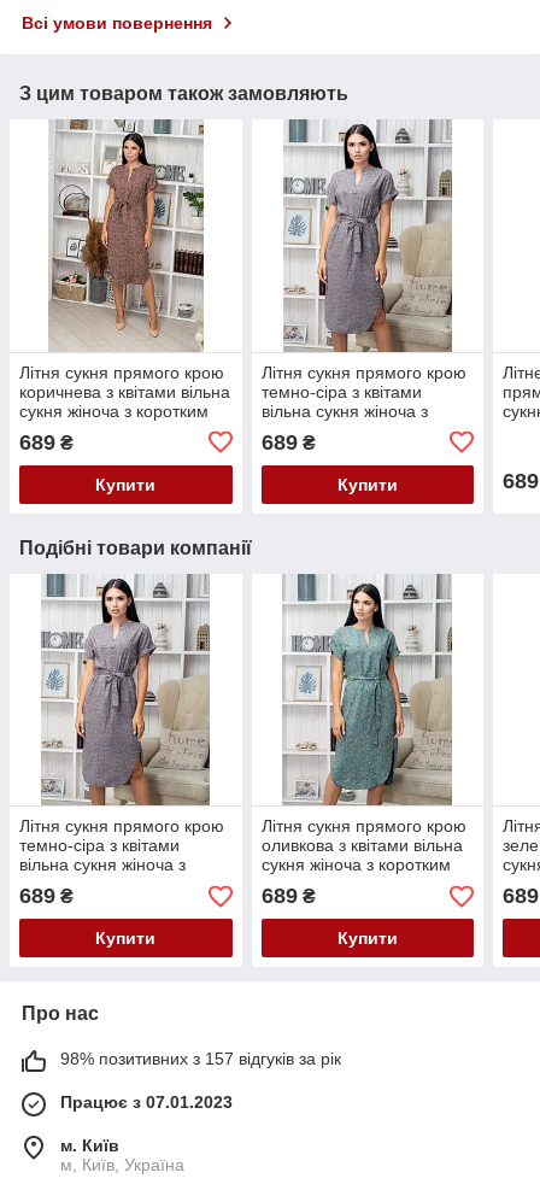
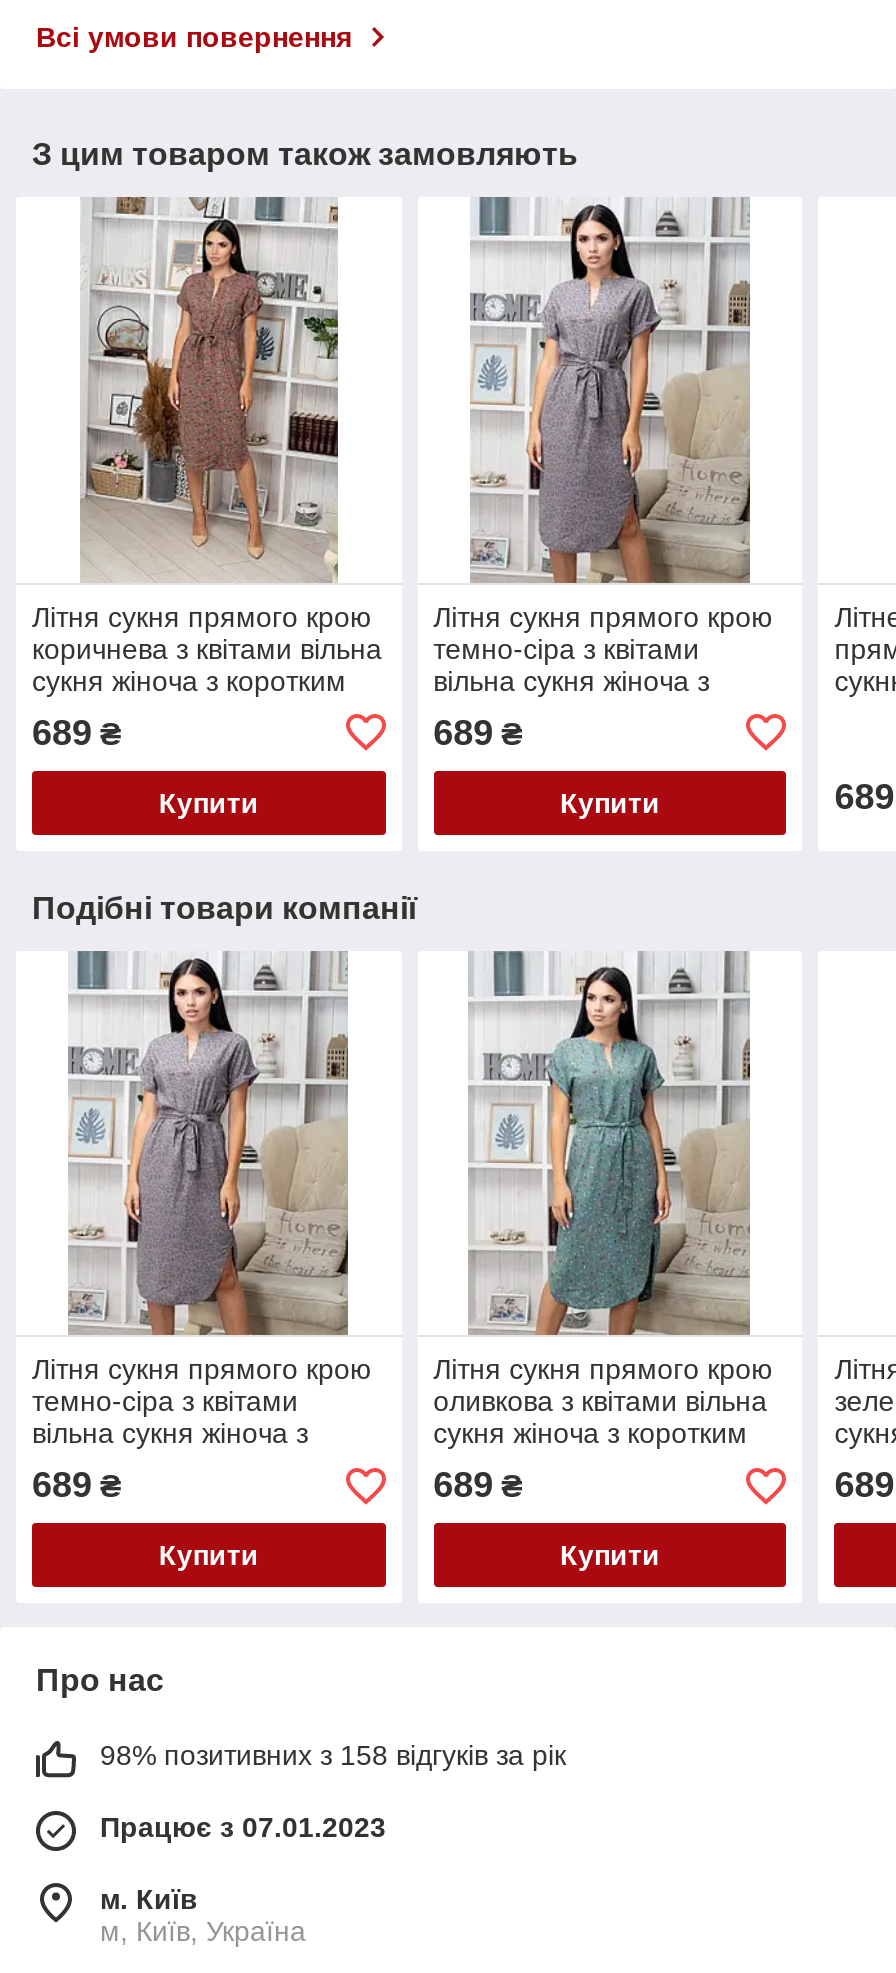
[60,1050,341,1069] 98% позитивних з 157 відгуків за рік -> [100,1740,566,1772] 98% позитивних з 158 відгуків за рік

